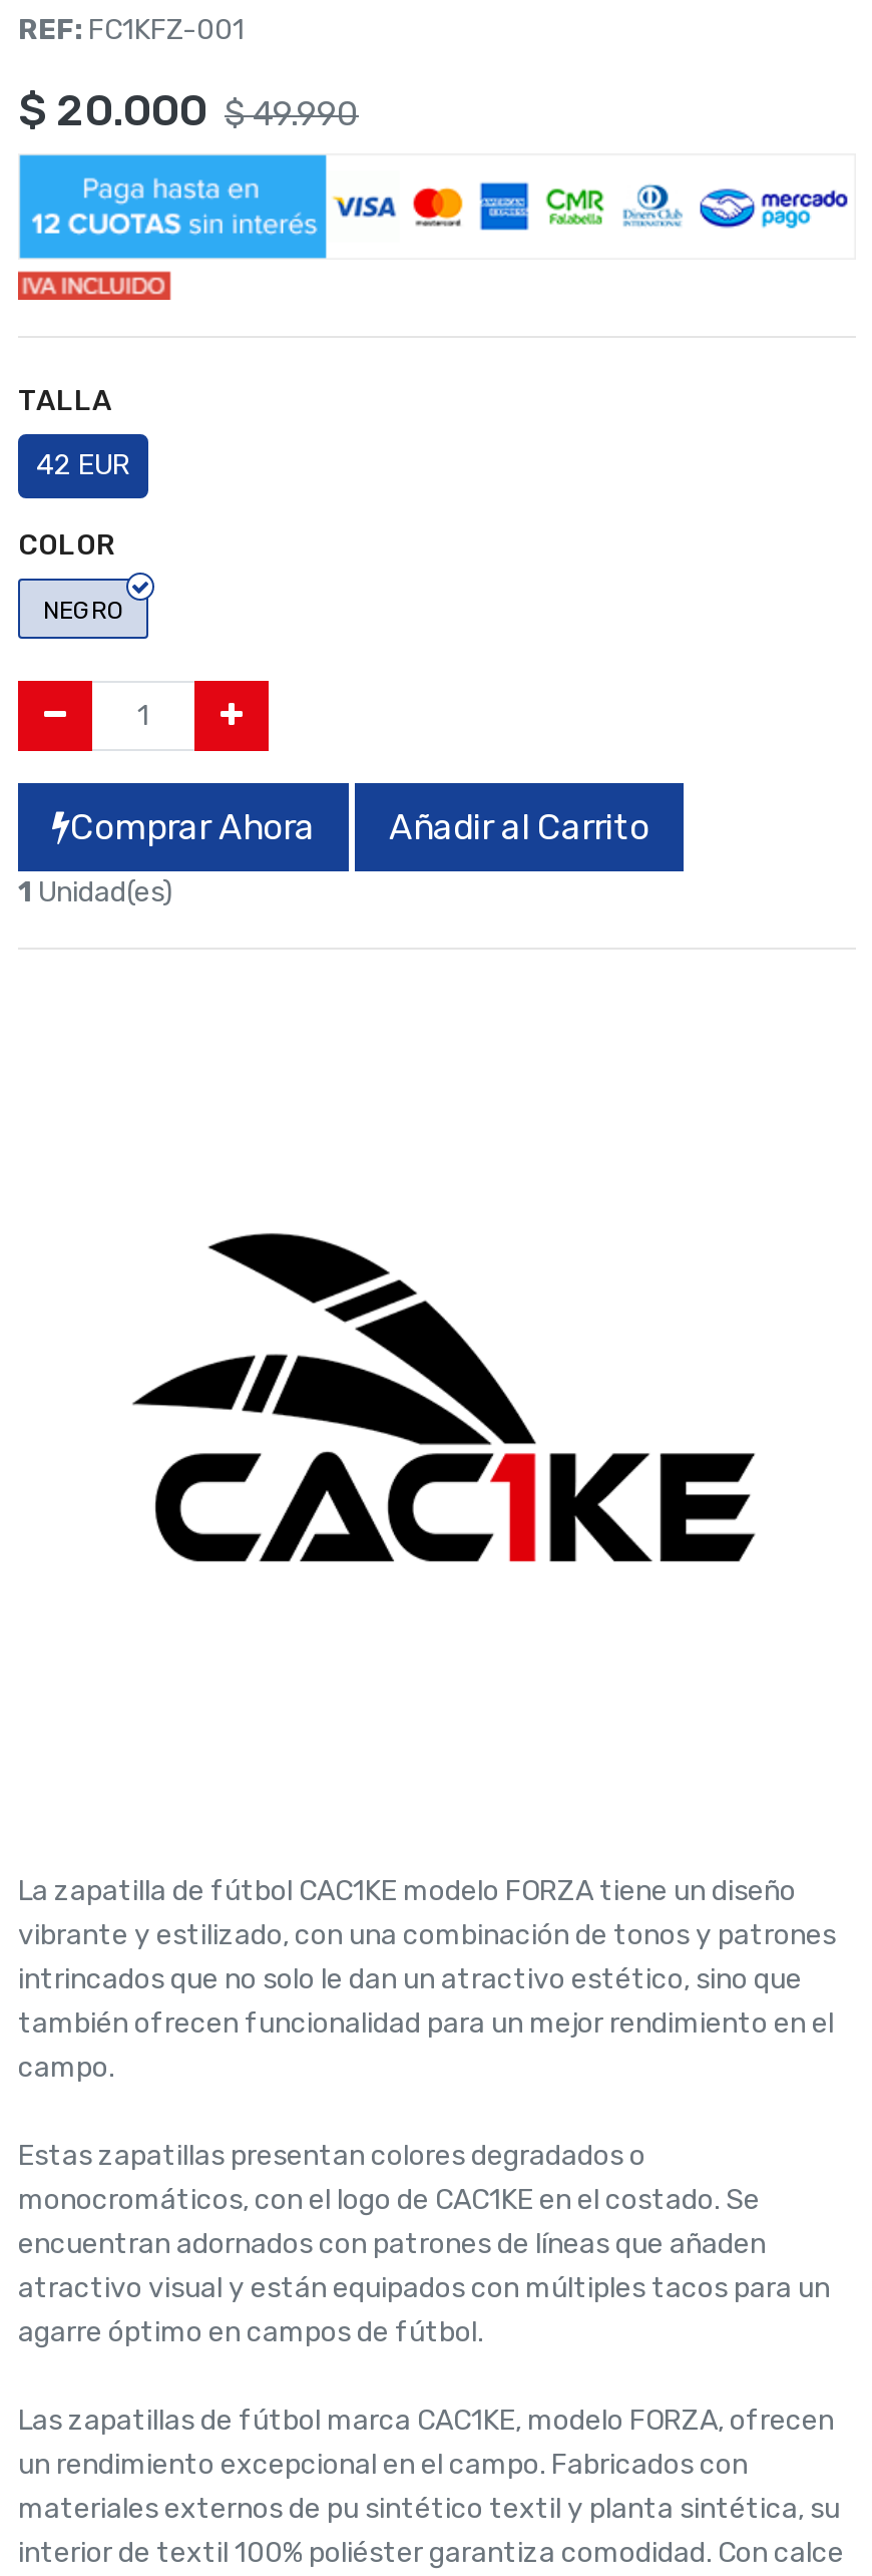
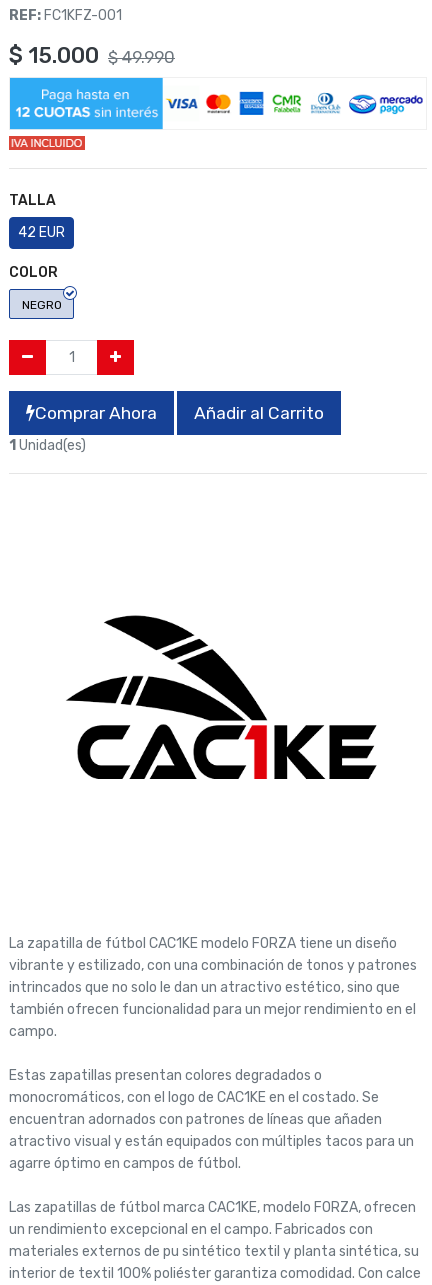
[18,82,359,137] $20.000 $49.990 -> [9,42,175,69] $15.000 $49.990

